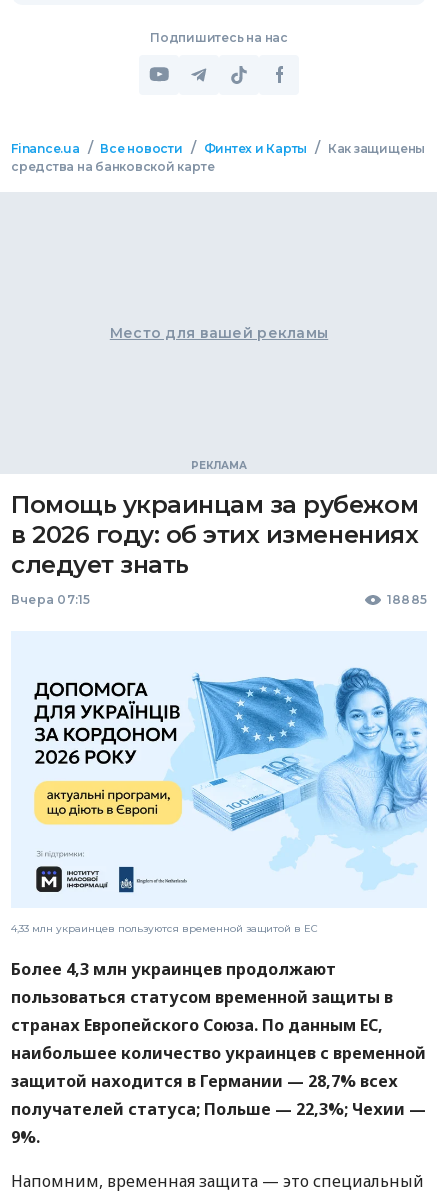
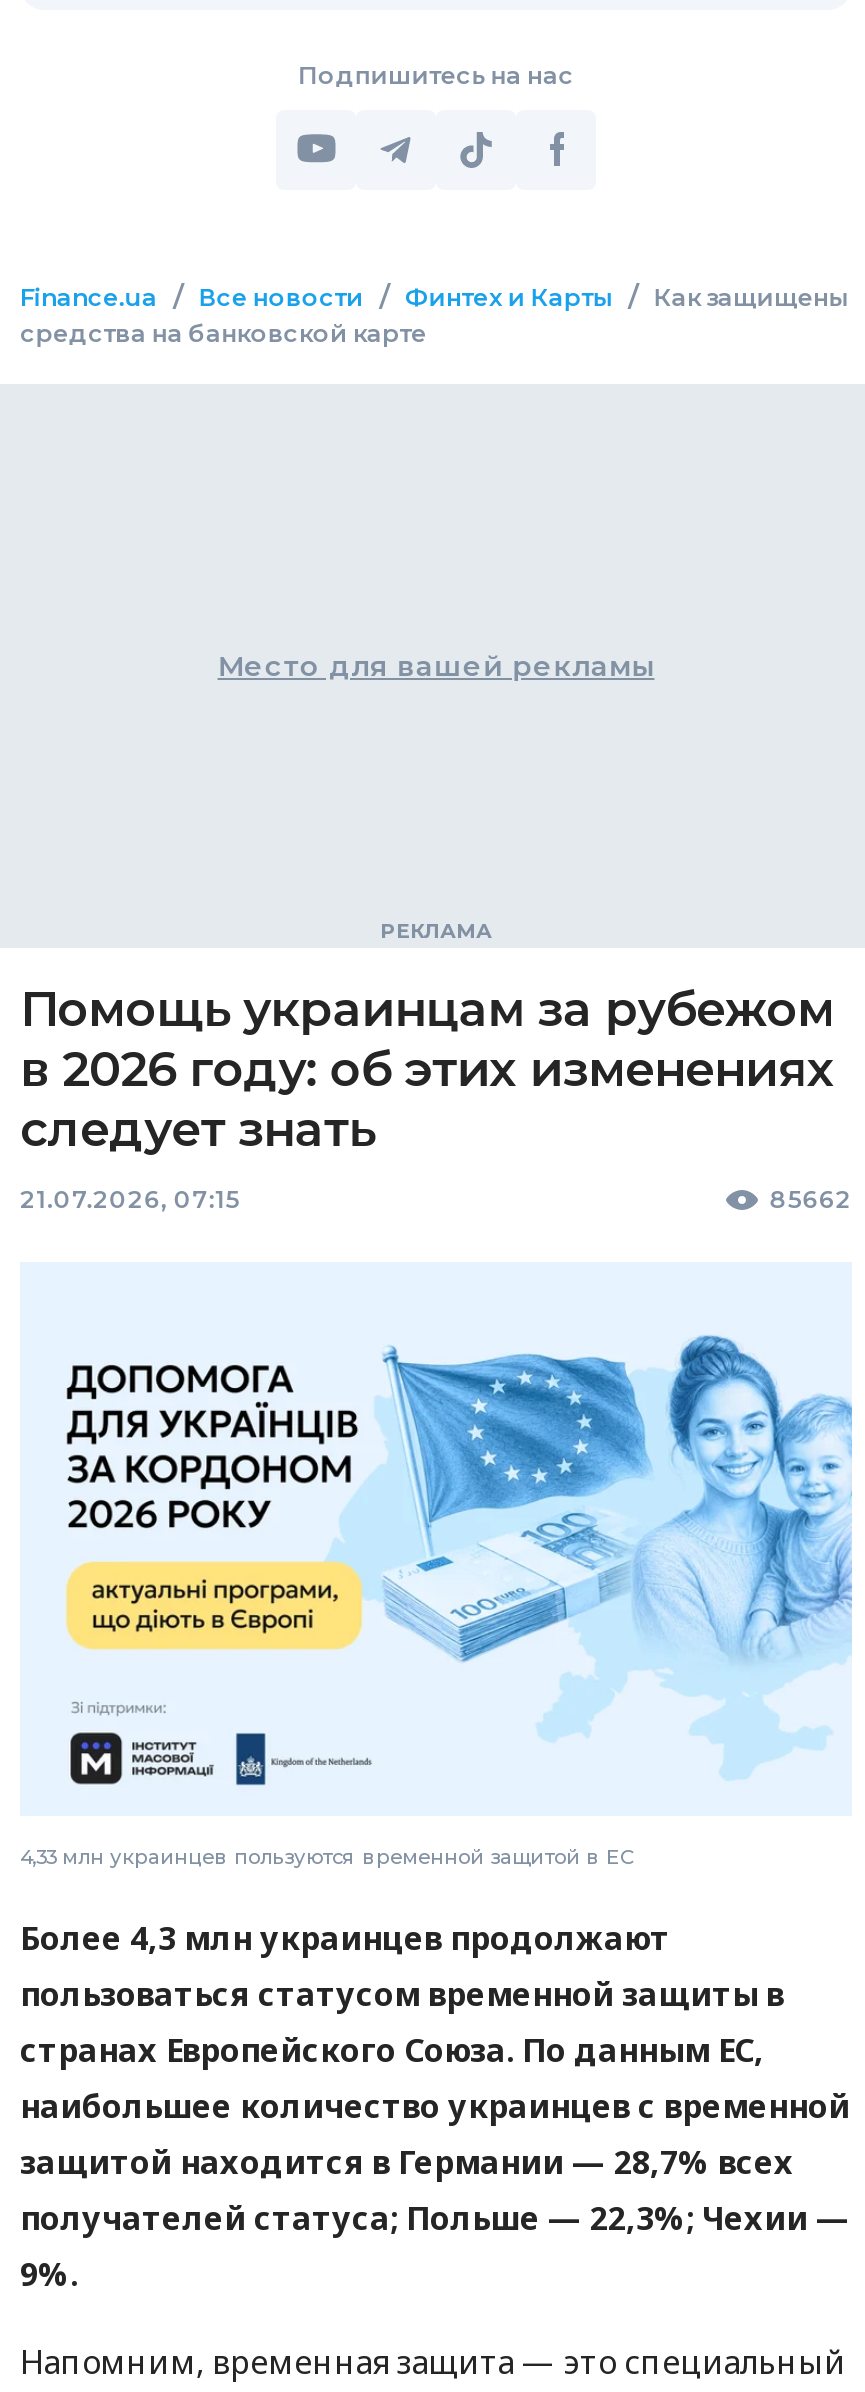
[11,592,427,607] Вчера 07:15 | 18885 -> [20,1183,852,1213] 21.07.2026, 07:15 | 85662

